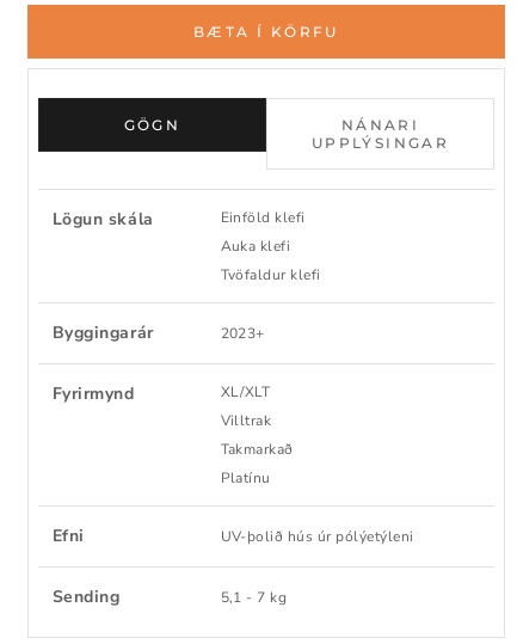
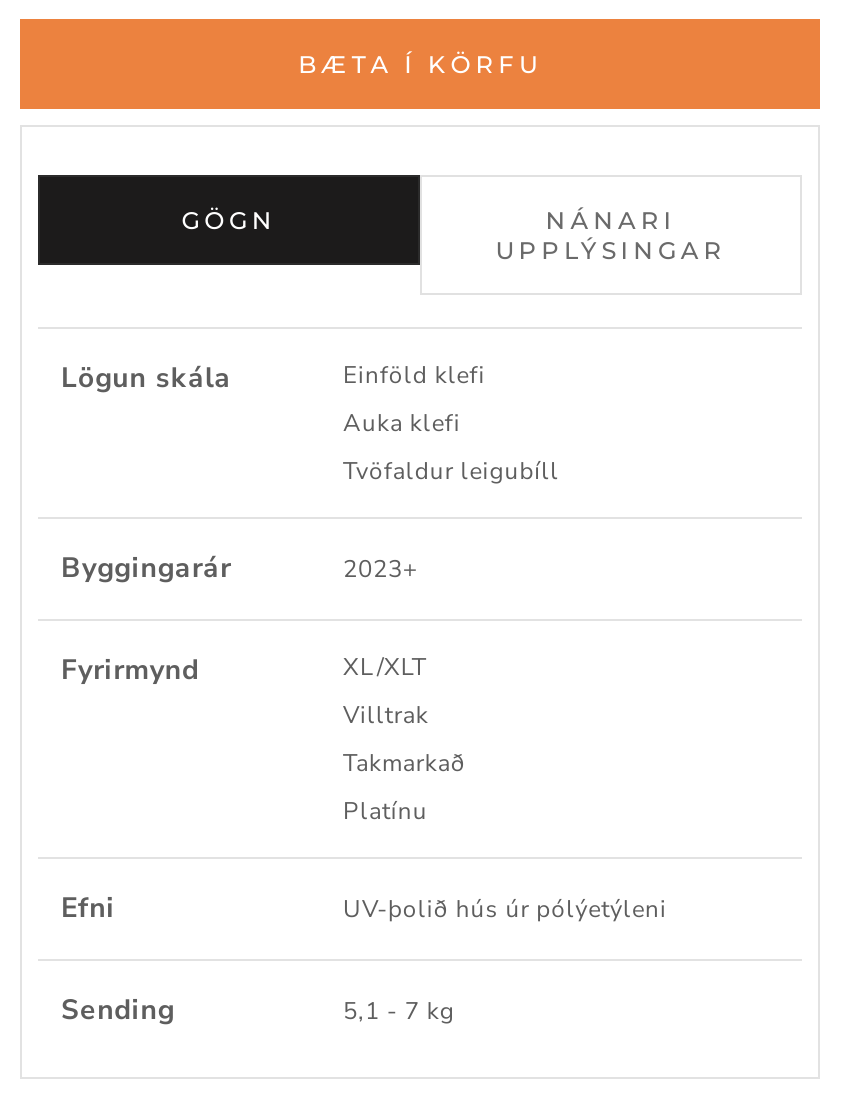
[220,265,321,284] Tvöfaldur klefi -> [343,455,559,487] Tvöfaldur leigubíll

